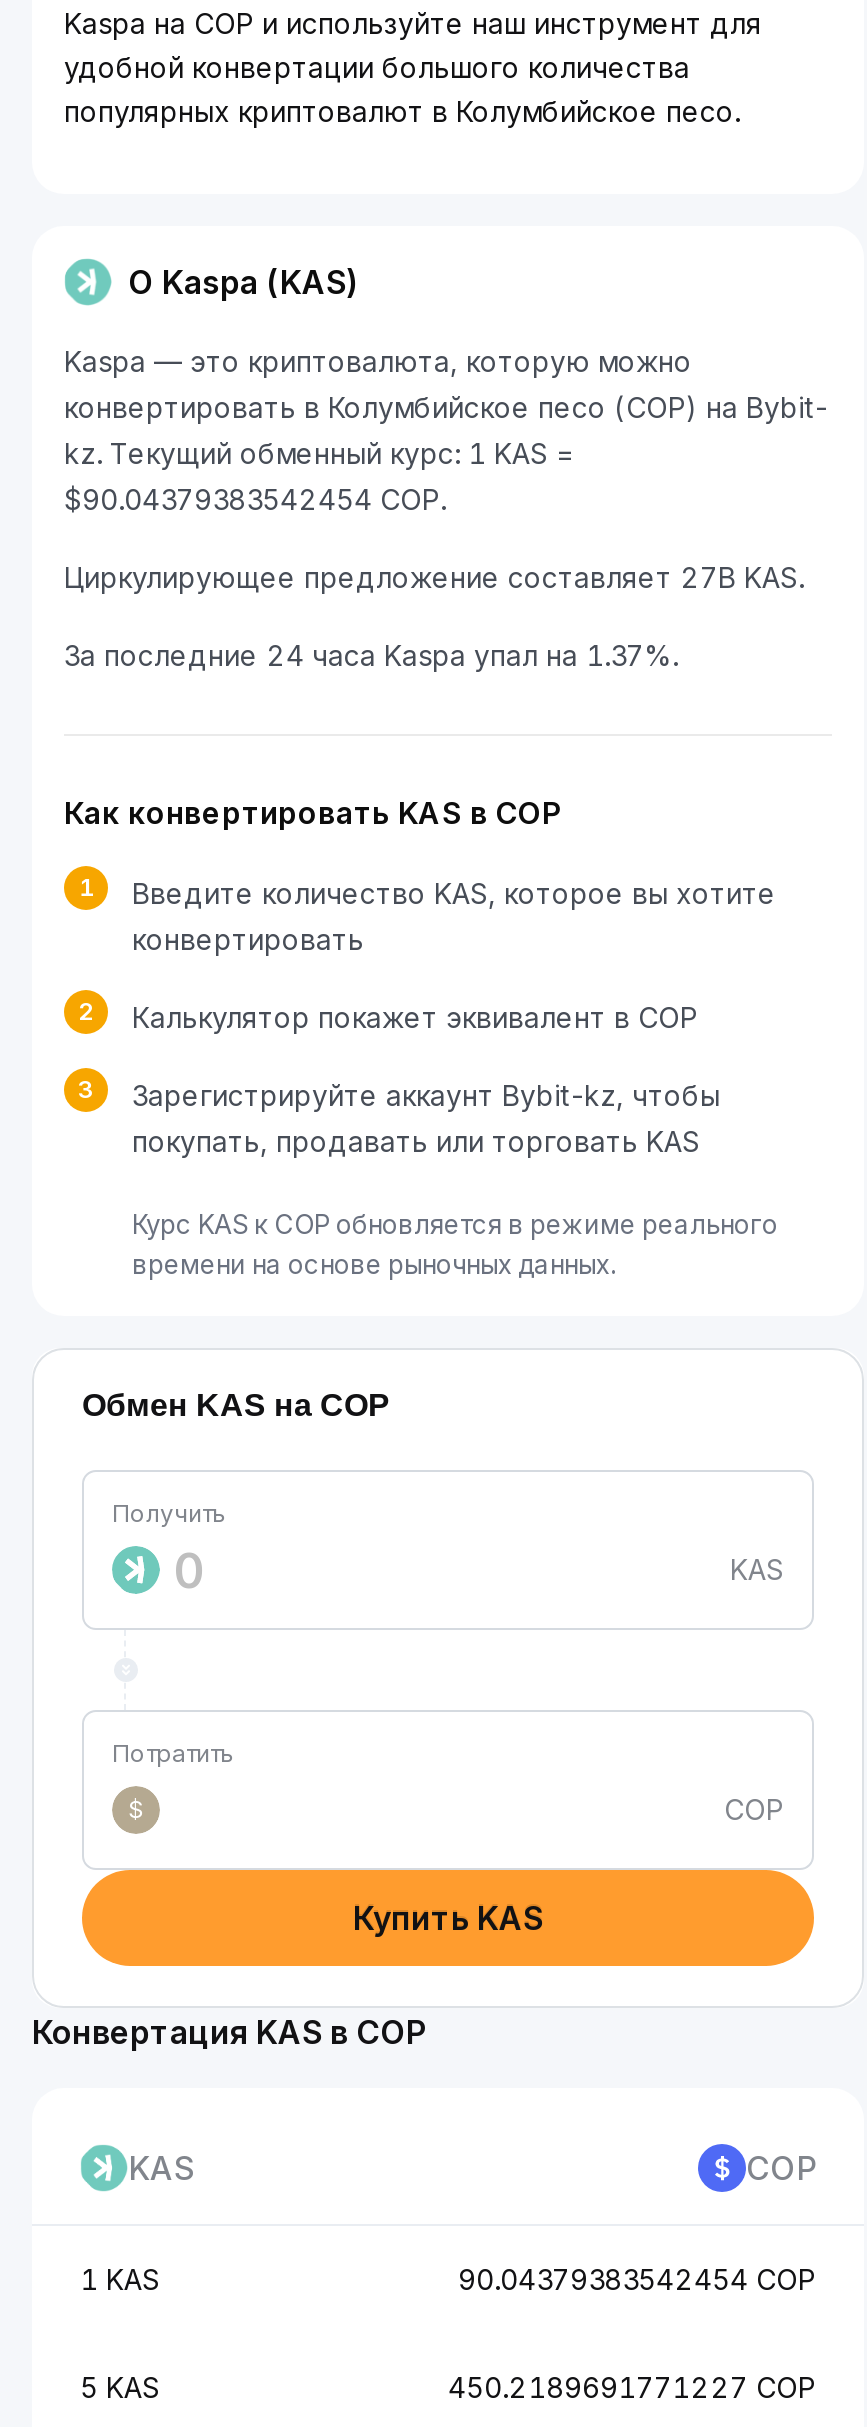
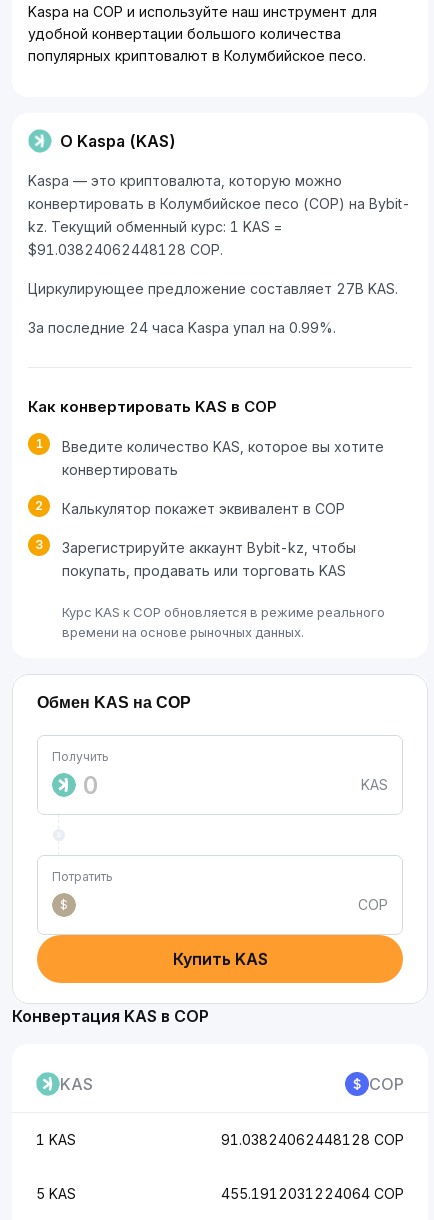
[64,482,446,516] $90.04379383542454 COP. -> [28,241,223,258] $91.03824062448128 COP.
[64,638,678,672] За последние 24 часа Kaspa упал на 1.37%. -> [28,319,336,336] За последние 24 часа Kaspa упал на 0.99%.
[458,2262,816,2296] 90.04379383542454 COP -> [221,1131,404,1148] 91.03824062448128 COP
[448,2370,816,2404] 450.2189691771227 COP -> [221,1185,404,1202] 455.1912031224064 COP

